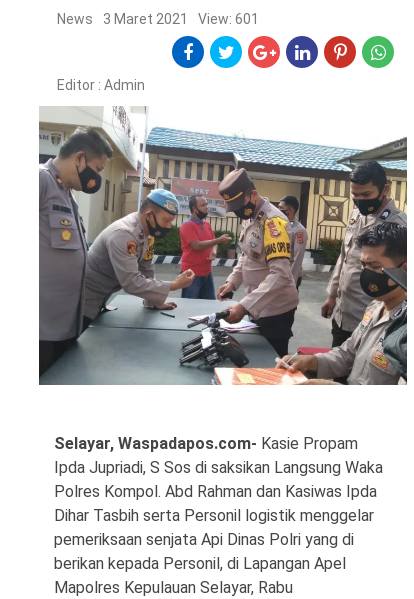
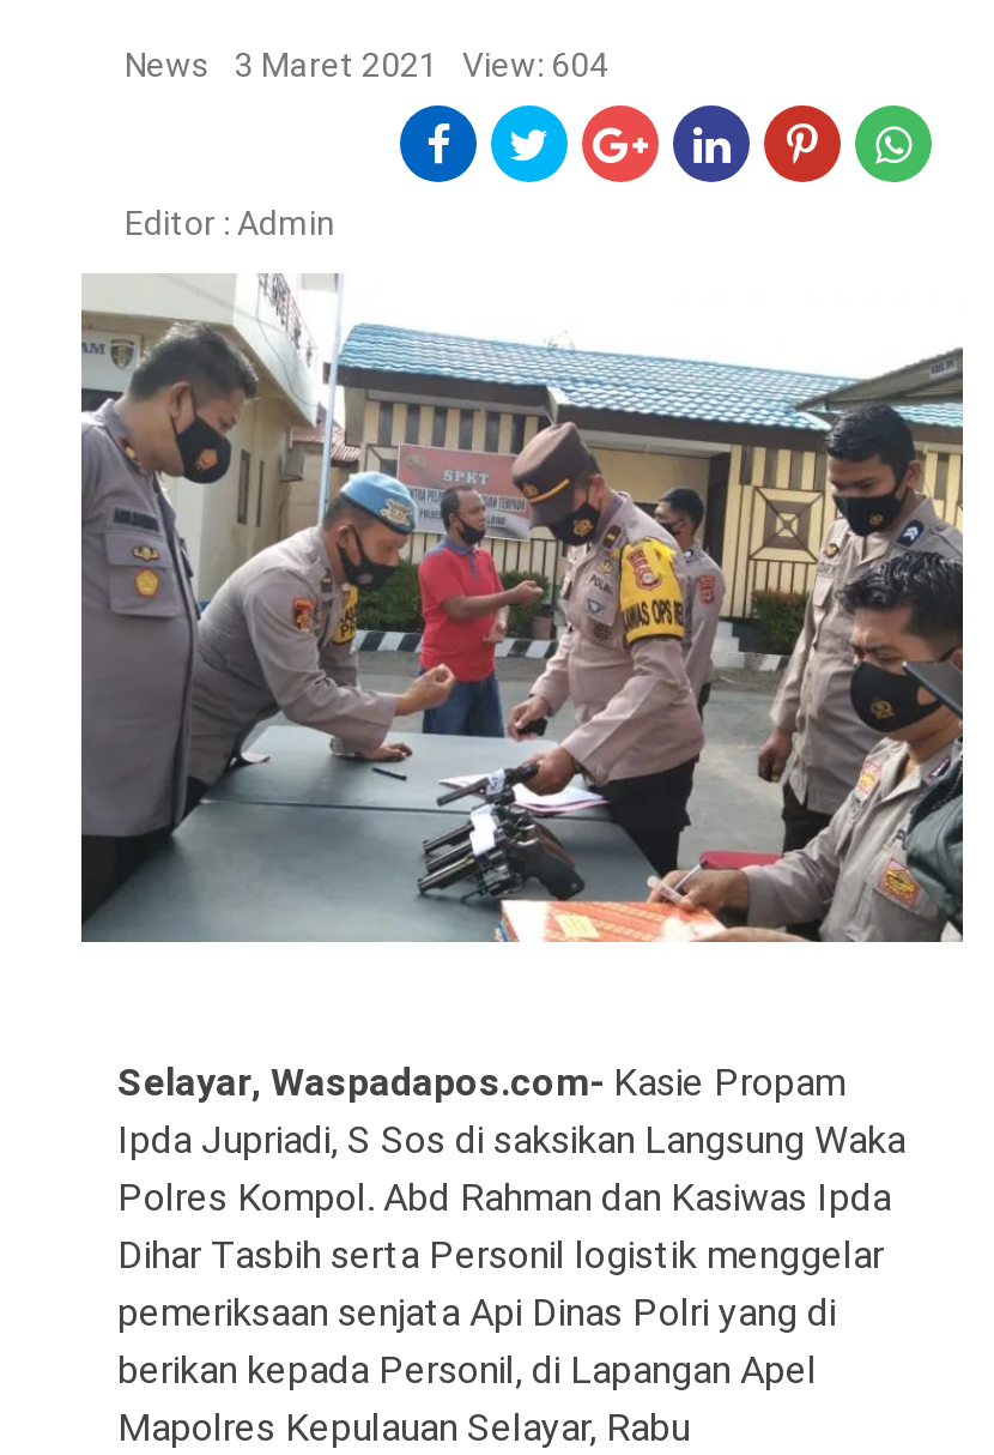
[198,11,259,27] View: 601 -> [462,46,608,84] View: 604

